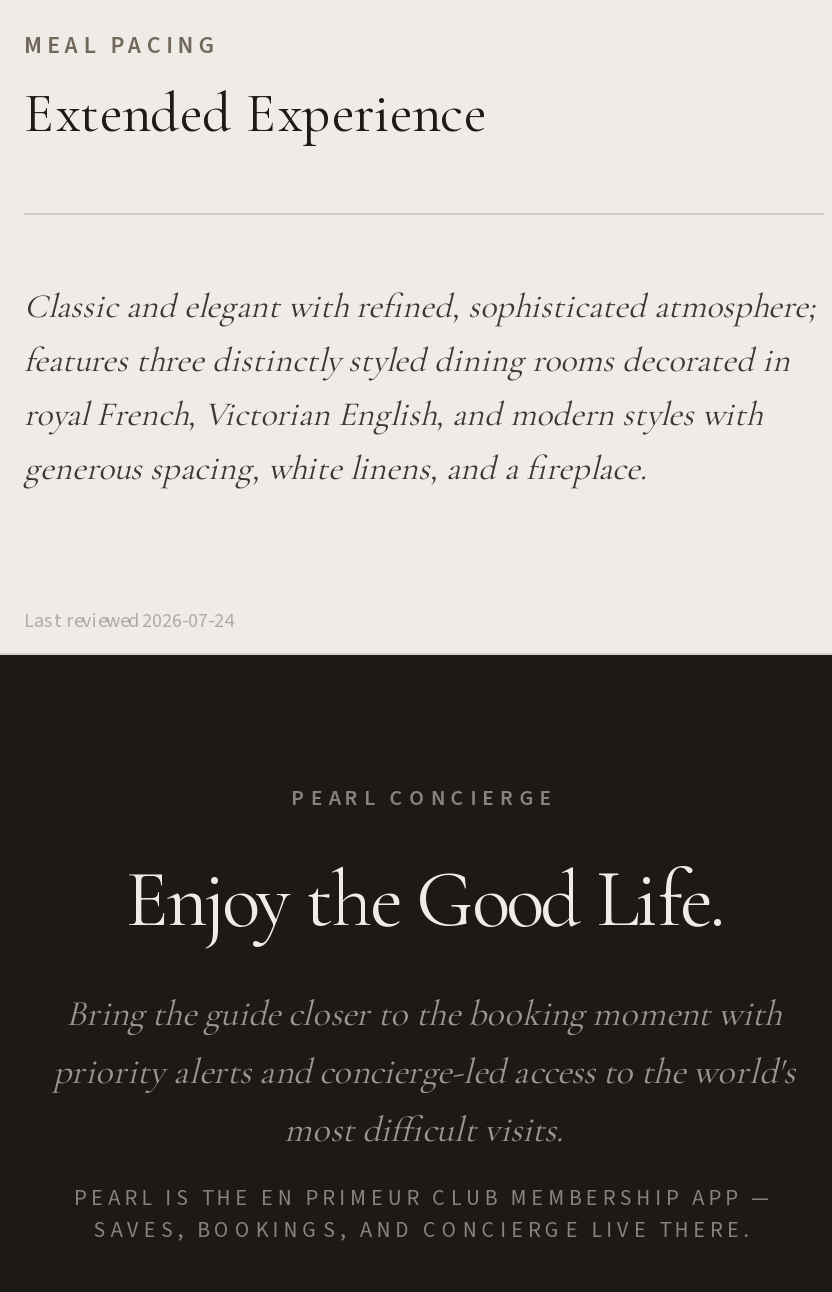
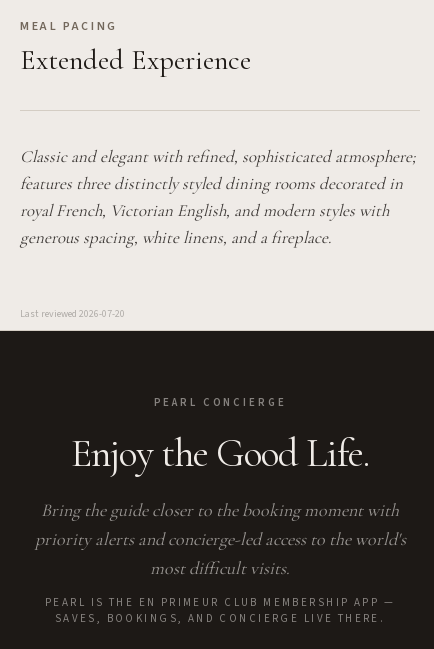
[24,606,234,634] Last reviewed 2026-07-24 -> [20,306,125,320] Last reviewed 2026-07-20

